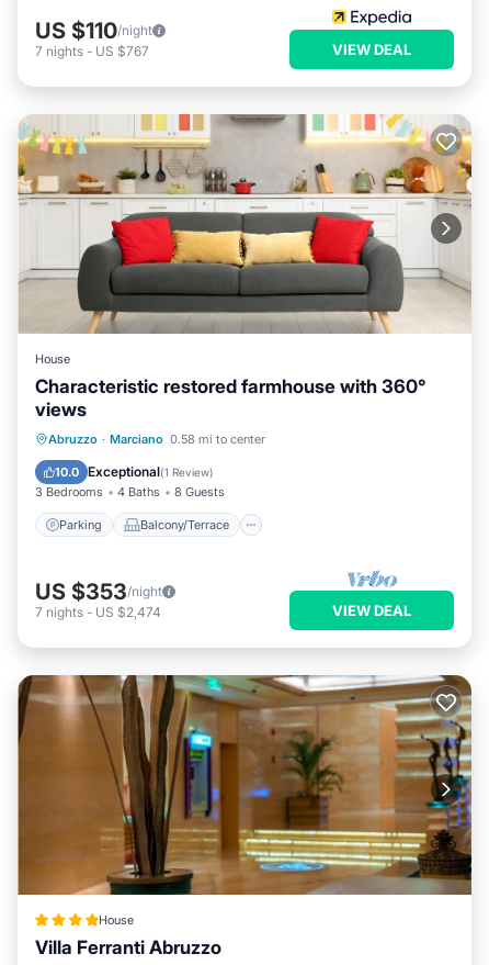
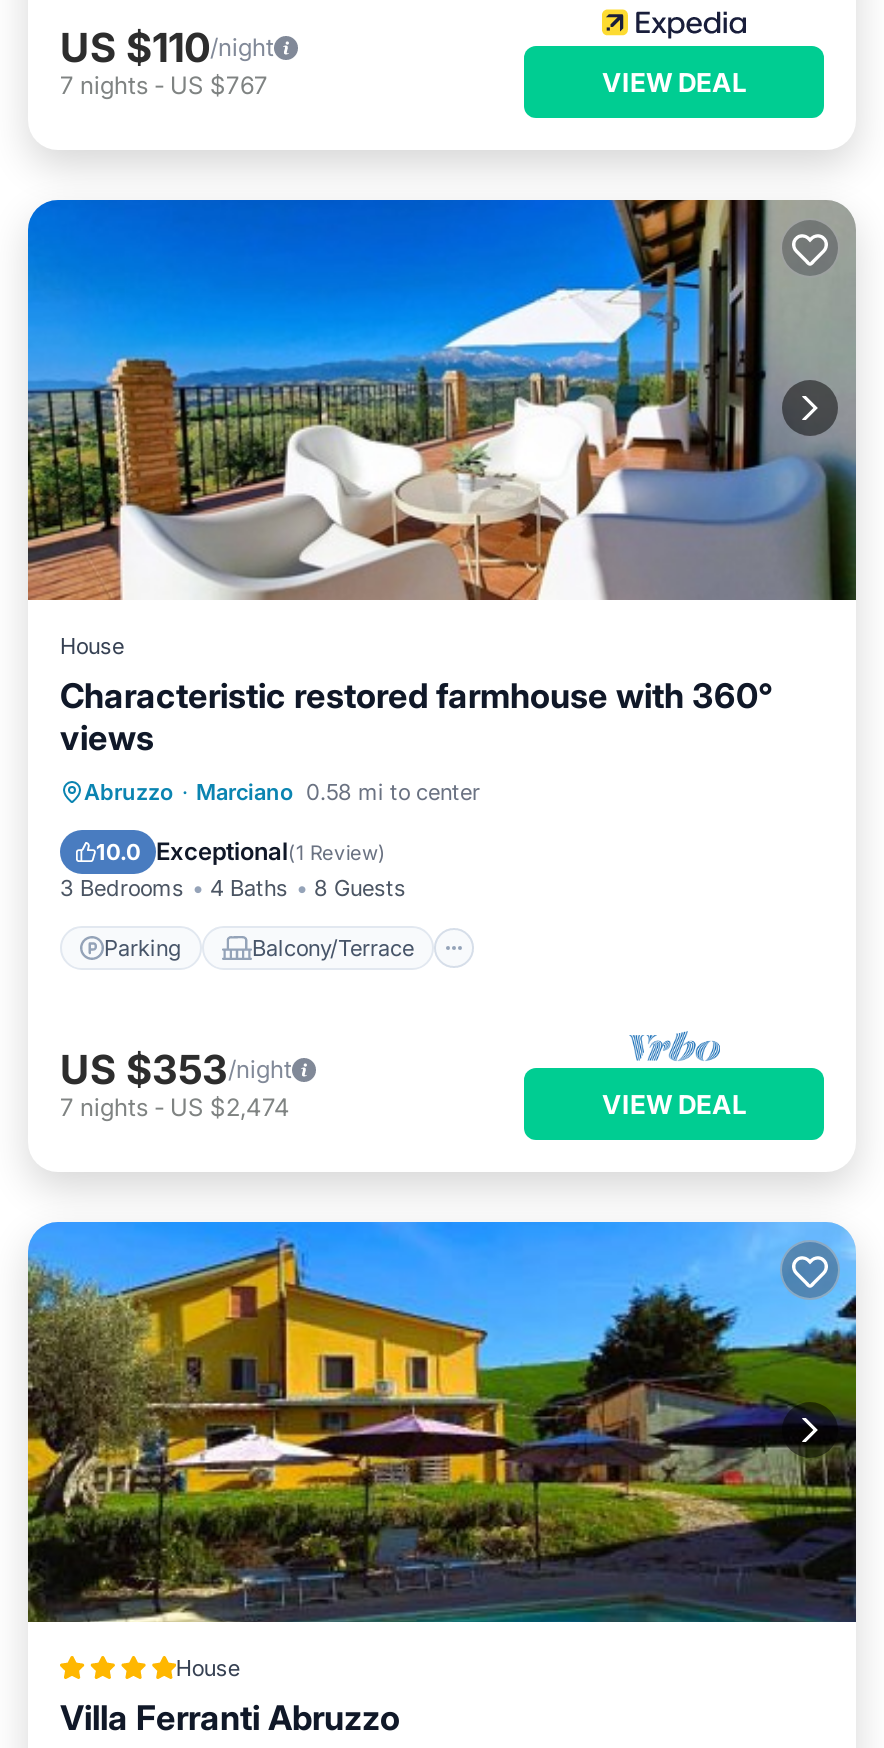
[16,113,471,335] [image] -> [26,198,858,602] [image]
[16,674,473,896] [image] -> [26,1220,858,1624] [image]

